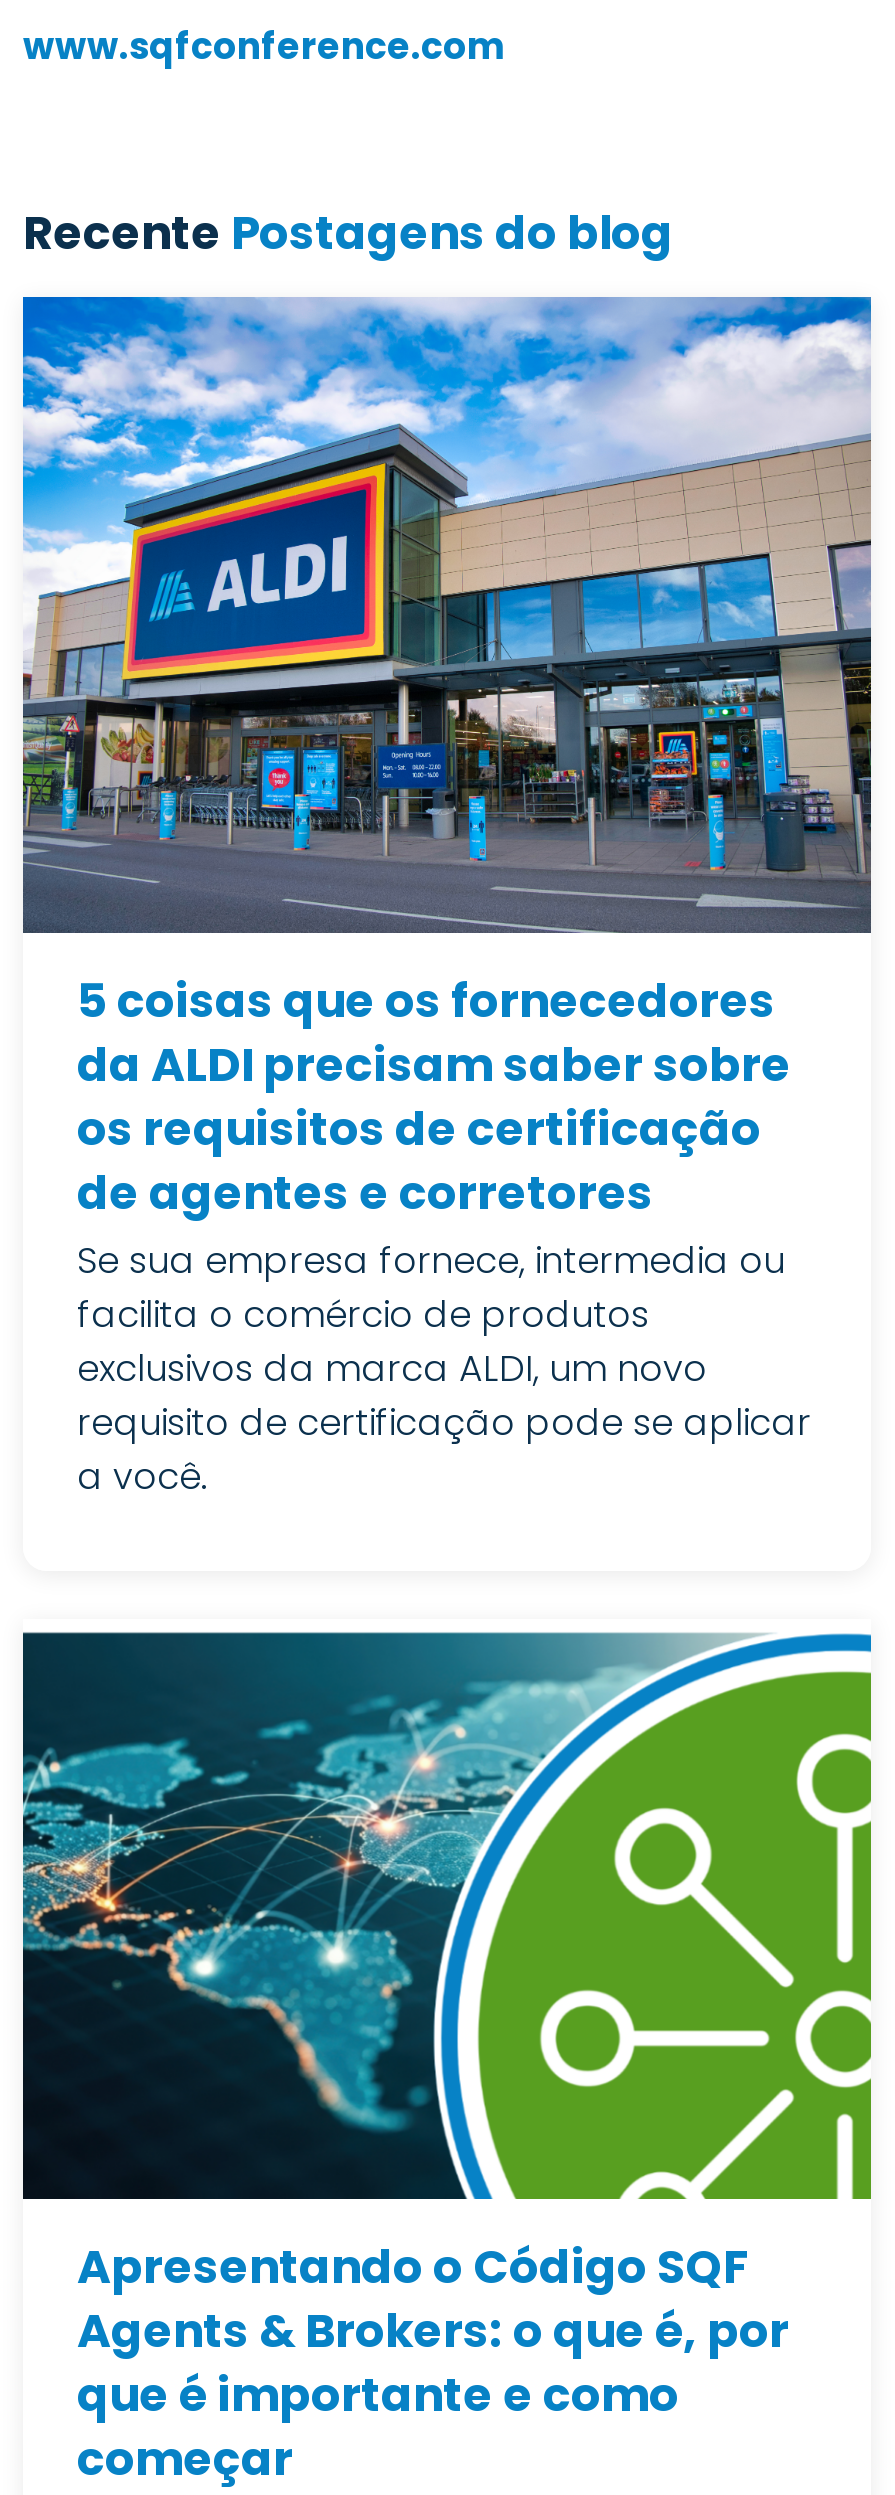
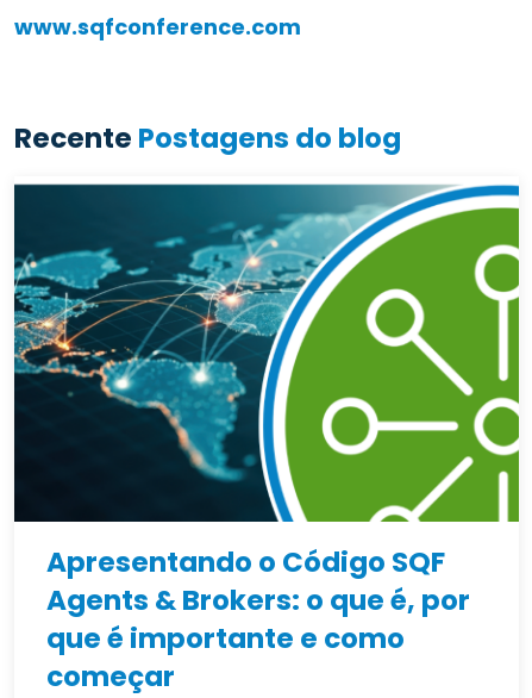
[21,295,873,1500] [image] | 5 coisas que os fornecedores | da ALDI precisam saber sobre | os requisitos de certificação | de agentes e corretores | Se sua empresa fornece, intermedia ou | facilita o comércio de produtos | exclusivos da marca ALDI, um novo | requisito de certificação pode se aplicar | a você. -> none

